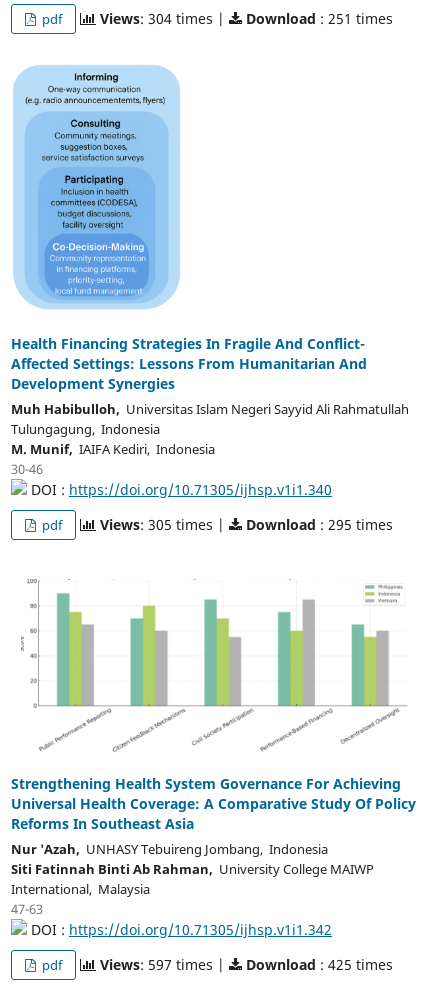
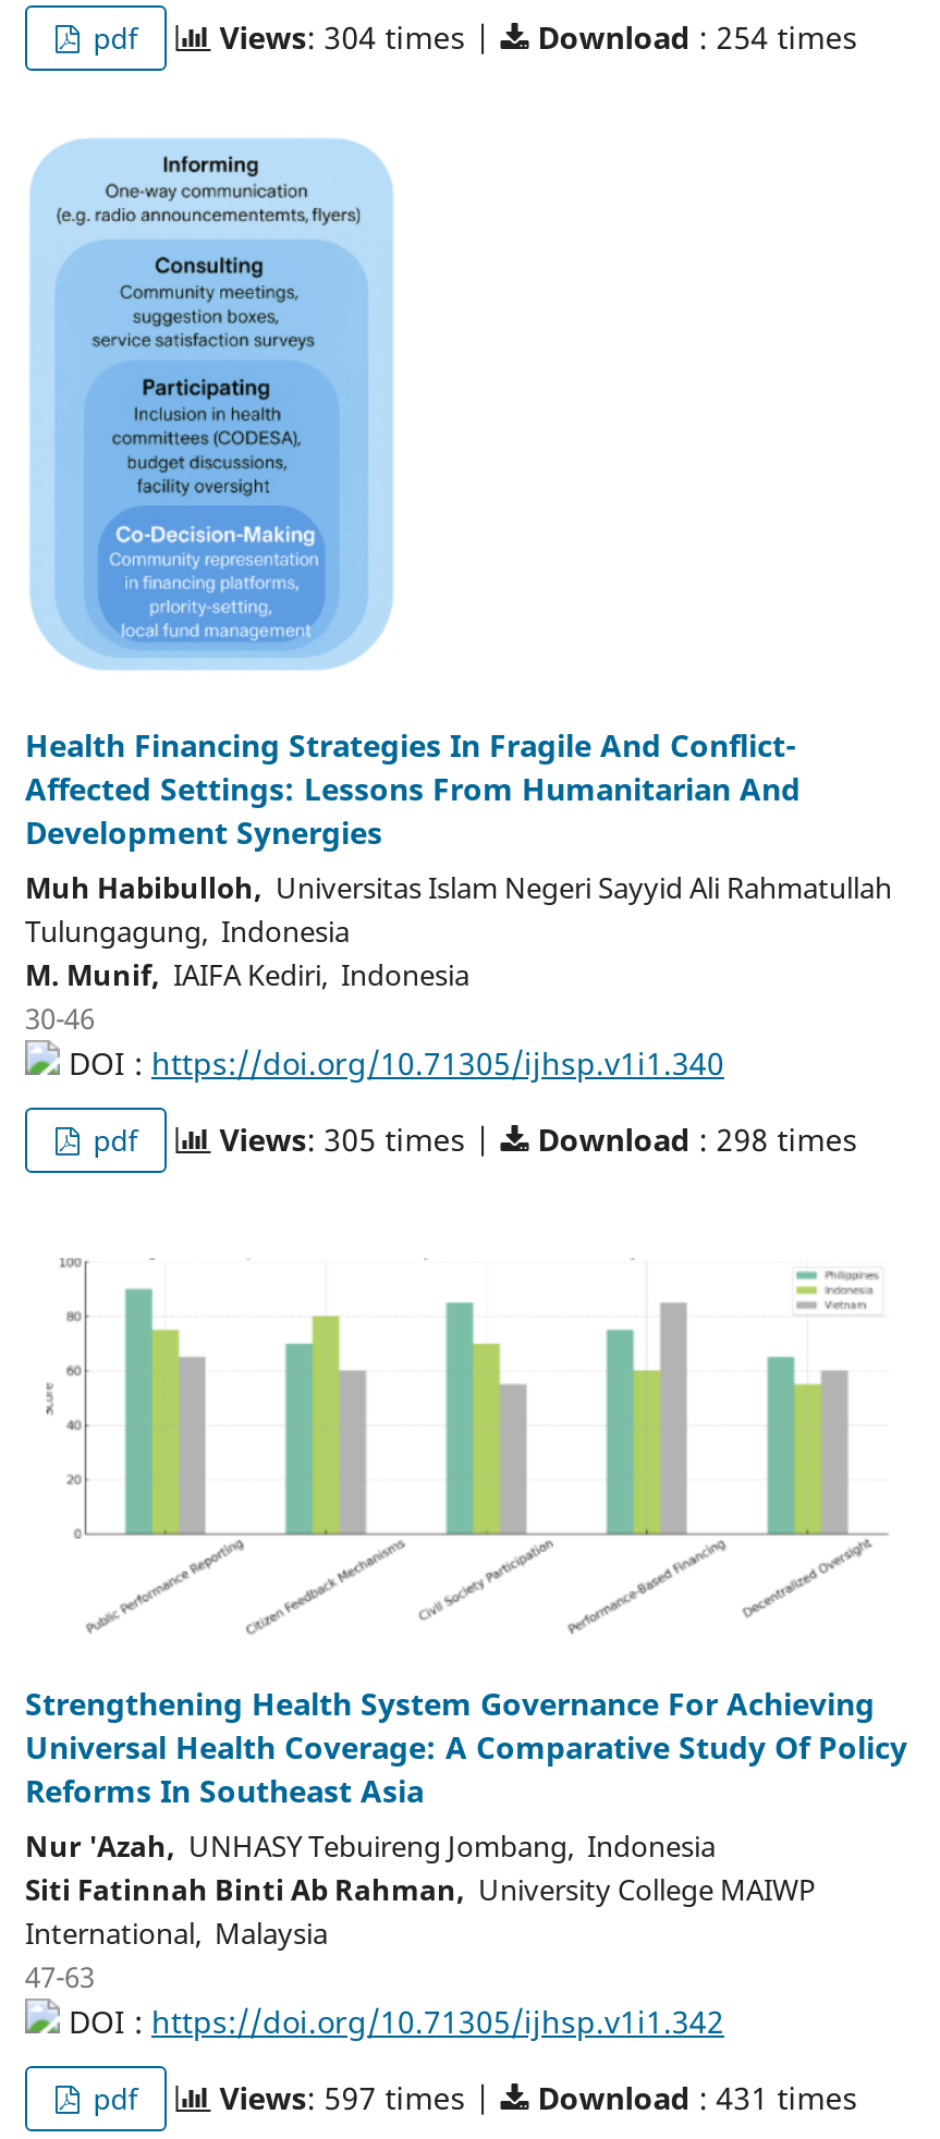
[246,9,393,28] Download: 251 times -> [537,16,858,57] Download: 254 times
[246,515,393,534] Download: 295 times -> [537,1118,858,1159] Download: 298 times
[246,955,393,974] Download: 425 times -> [537,2078,858,2119] Download: 431 times

